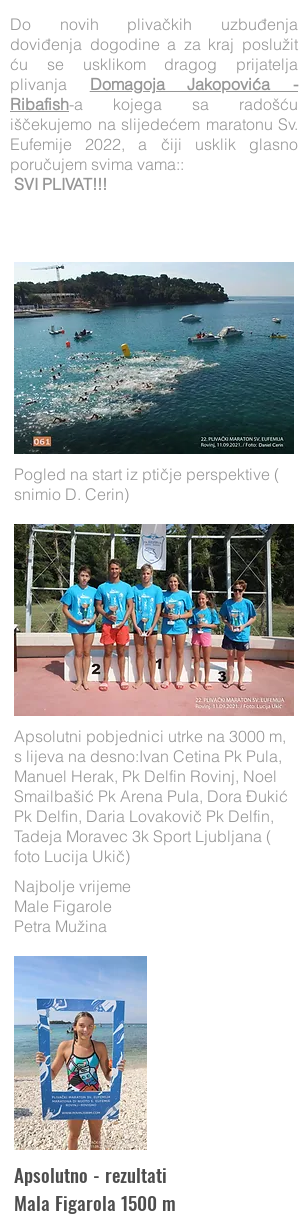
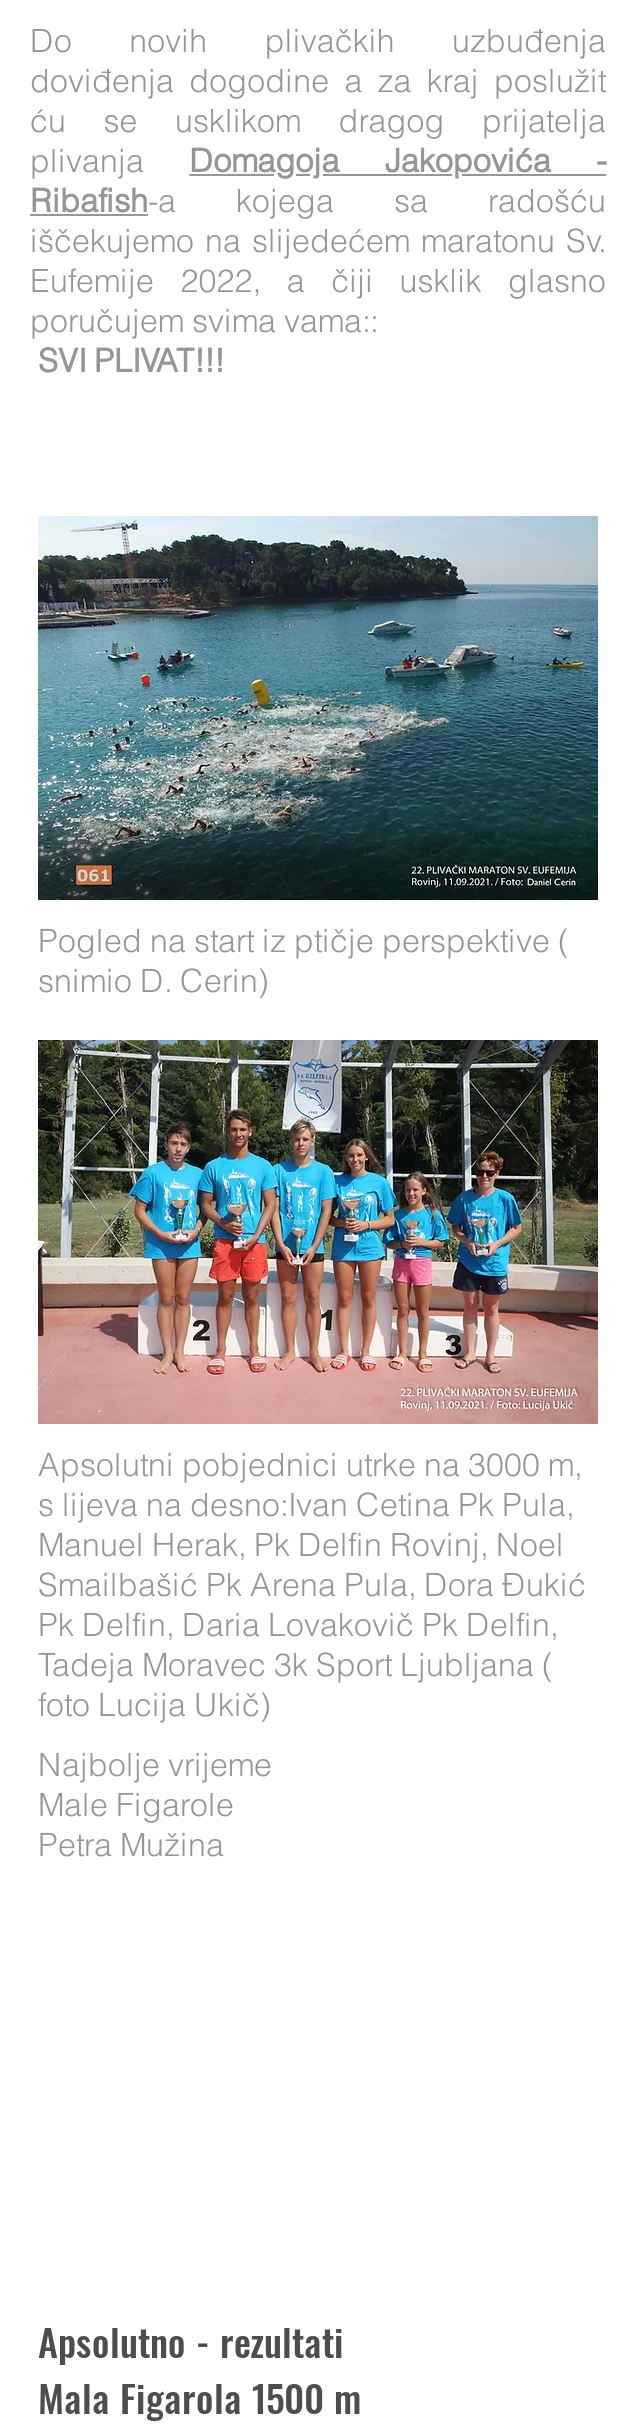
[13,955,148,1151] [image] -> none

